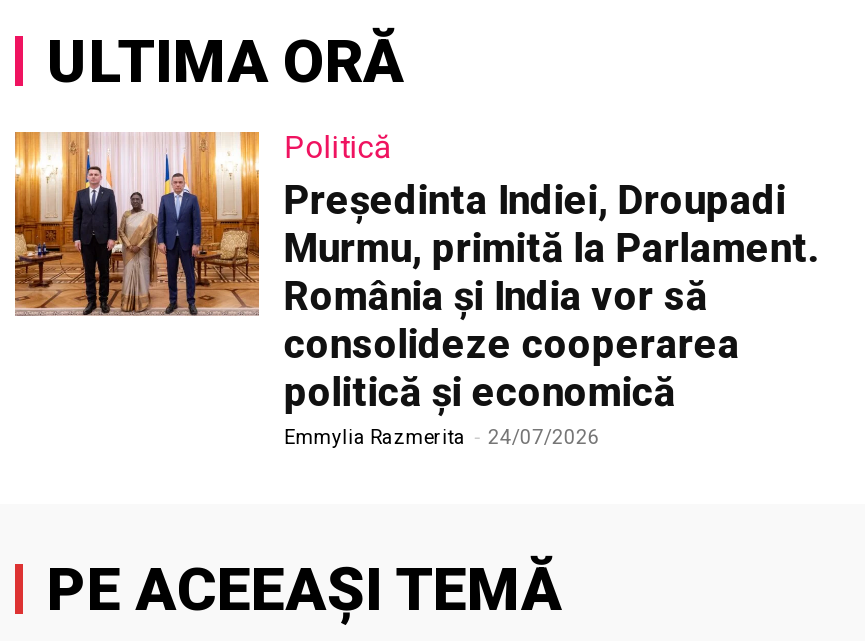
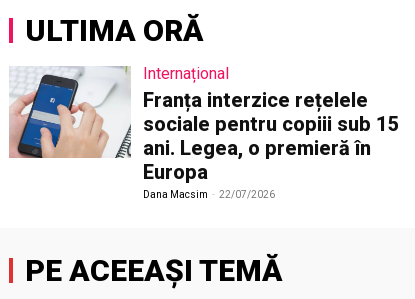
[13,128,818,448] [image] | Politică | Președinta Indiei, Droupadi | Murmu, primită la Parlament. | România și India vor să | consolideze cooperarea | politică și economică | Emmylia Razmerita - 24/07/2026 -> [9,64,400,200] [image] | Internațional | Franța interzice rețelele | sociale pentru copiii sub 15 | ani. Legea, o premieră în | Europa | Dana Macsim - 22/07/2026

